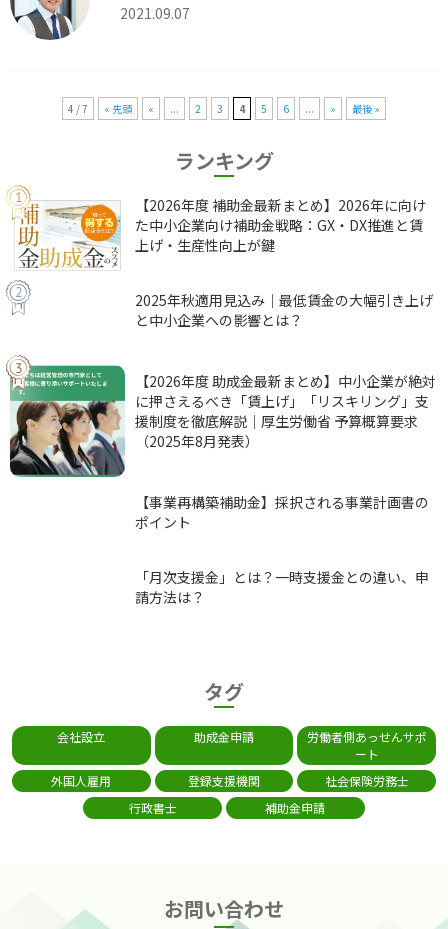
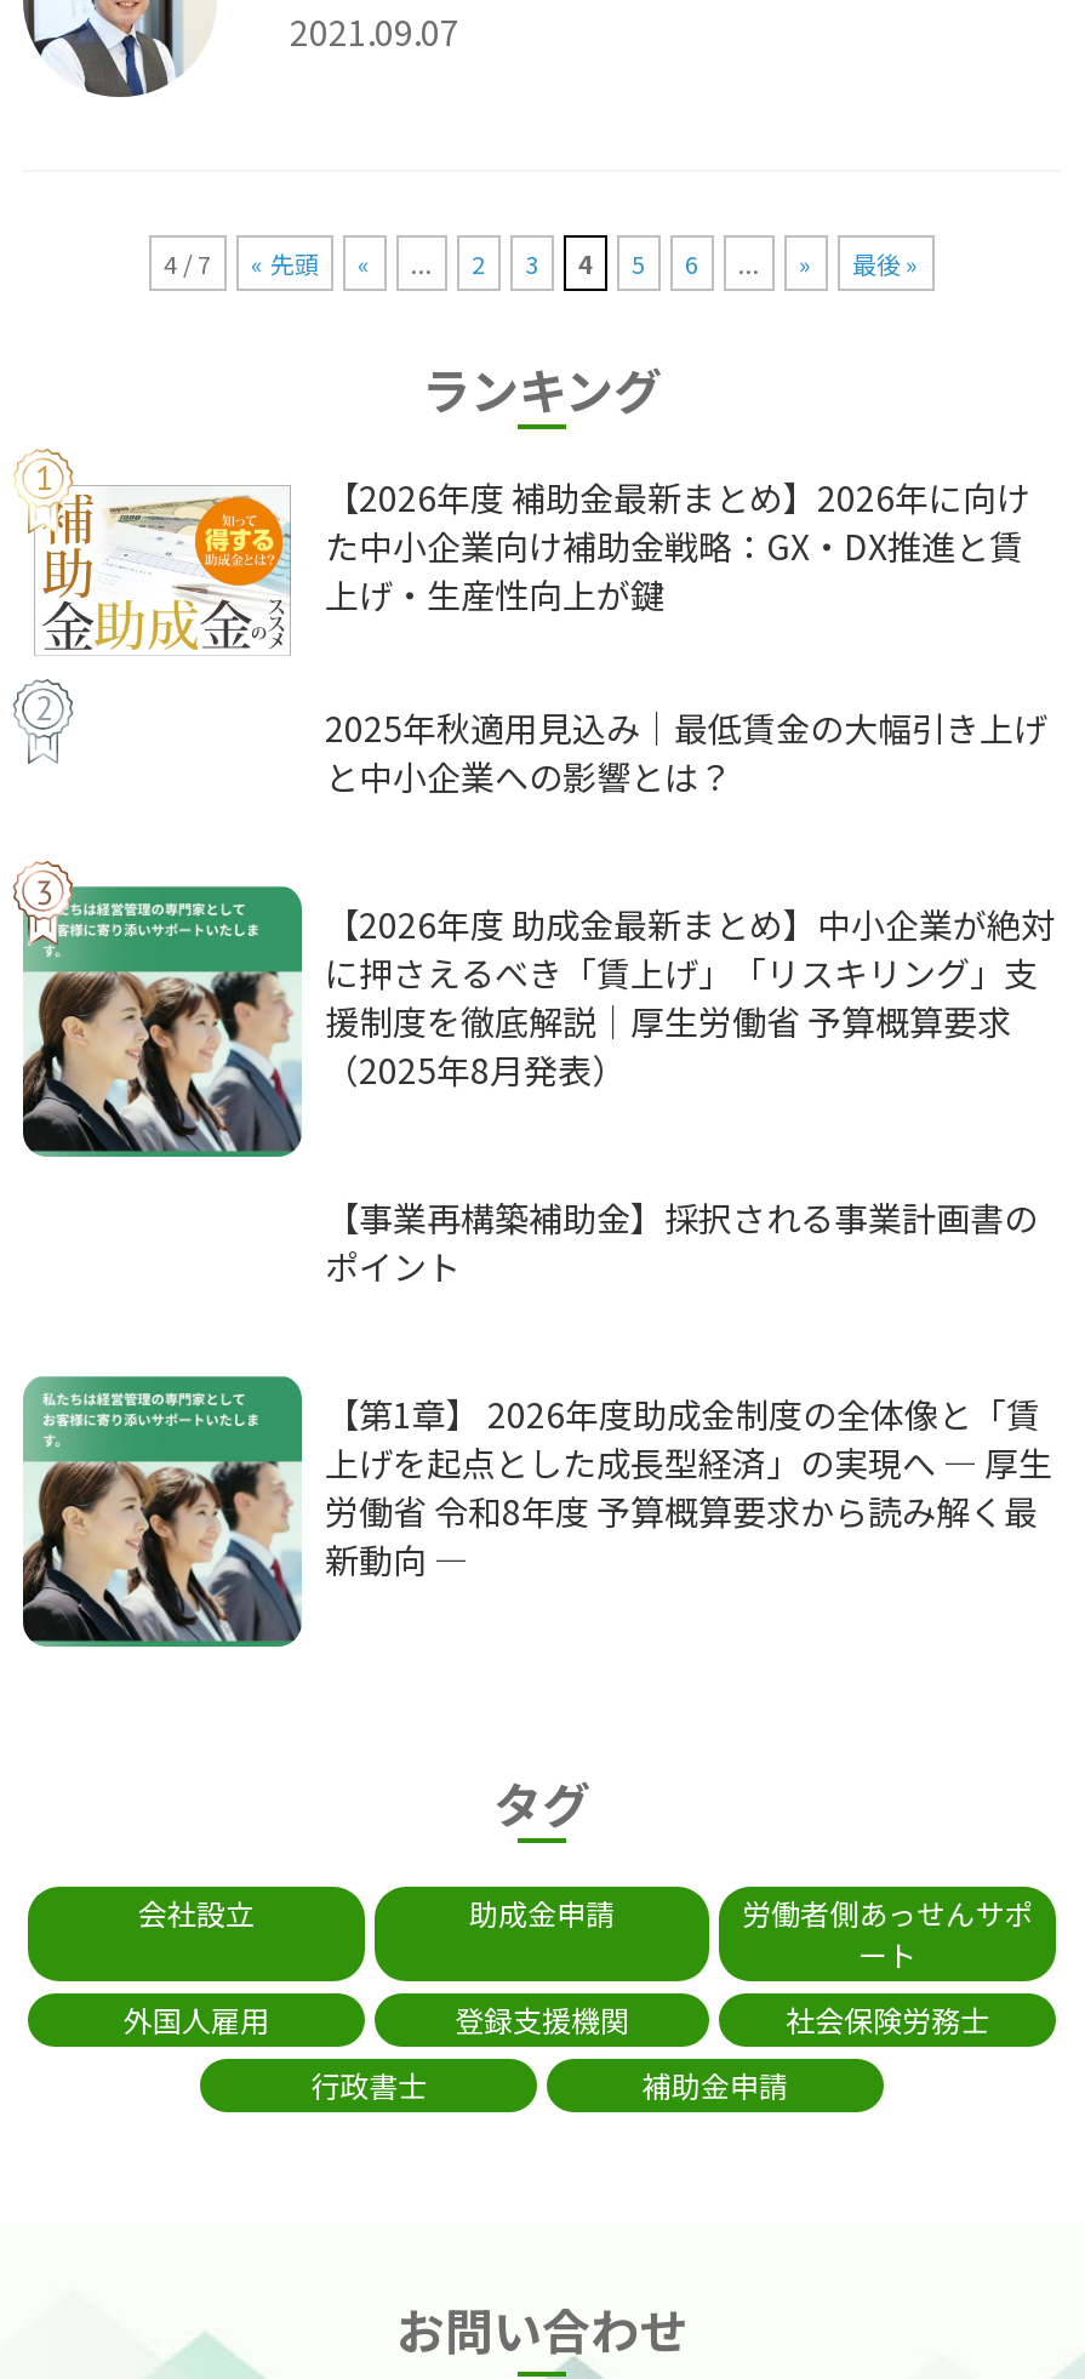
none -> [21,1375,304,1649] [image]
[134,567,428,607] 「月次支援金」とは？一時支援金との違い、申 | 請方法は？ -> [325,1390,1052,1584] 【第1章】 2026年度助成金制度の全体像と「賃 | 上げを起点とした成長型経済」の実現へ ― 厚生 | 労働省 令和8年度 予算概算要求から読み解く最 | 新動向 ―

